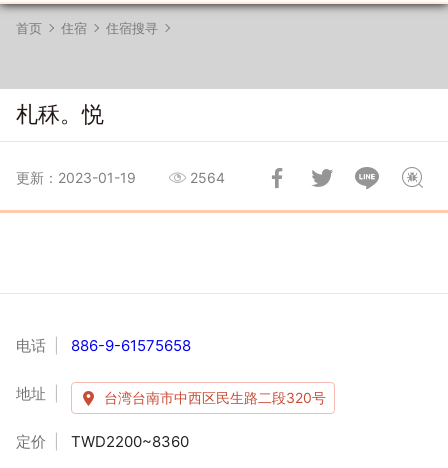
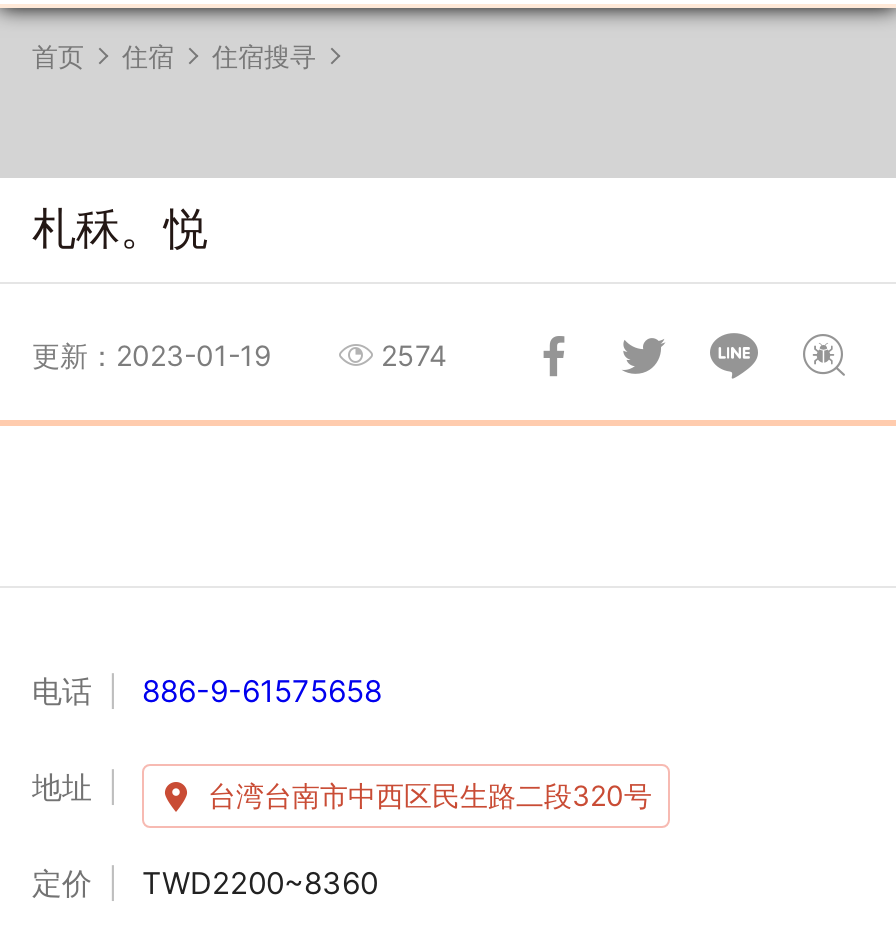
[189,169,224,186] 2564 -> [381,338,447,372] 2574

